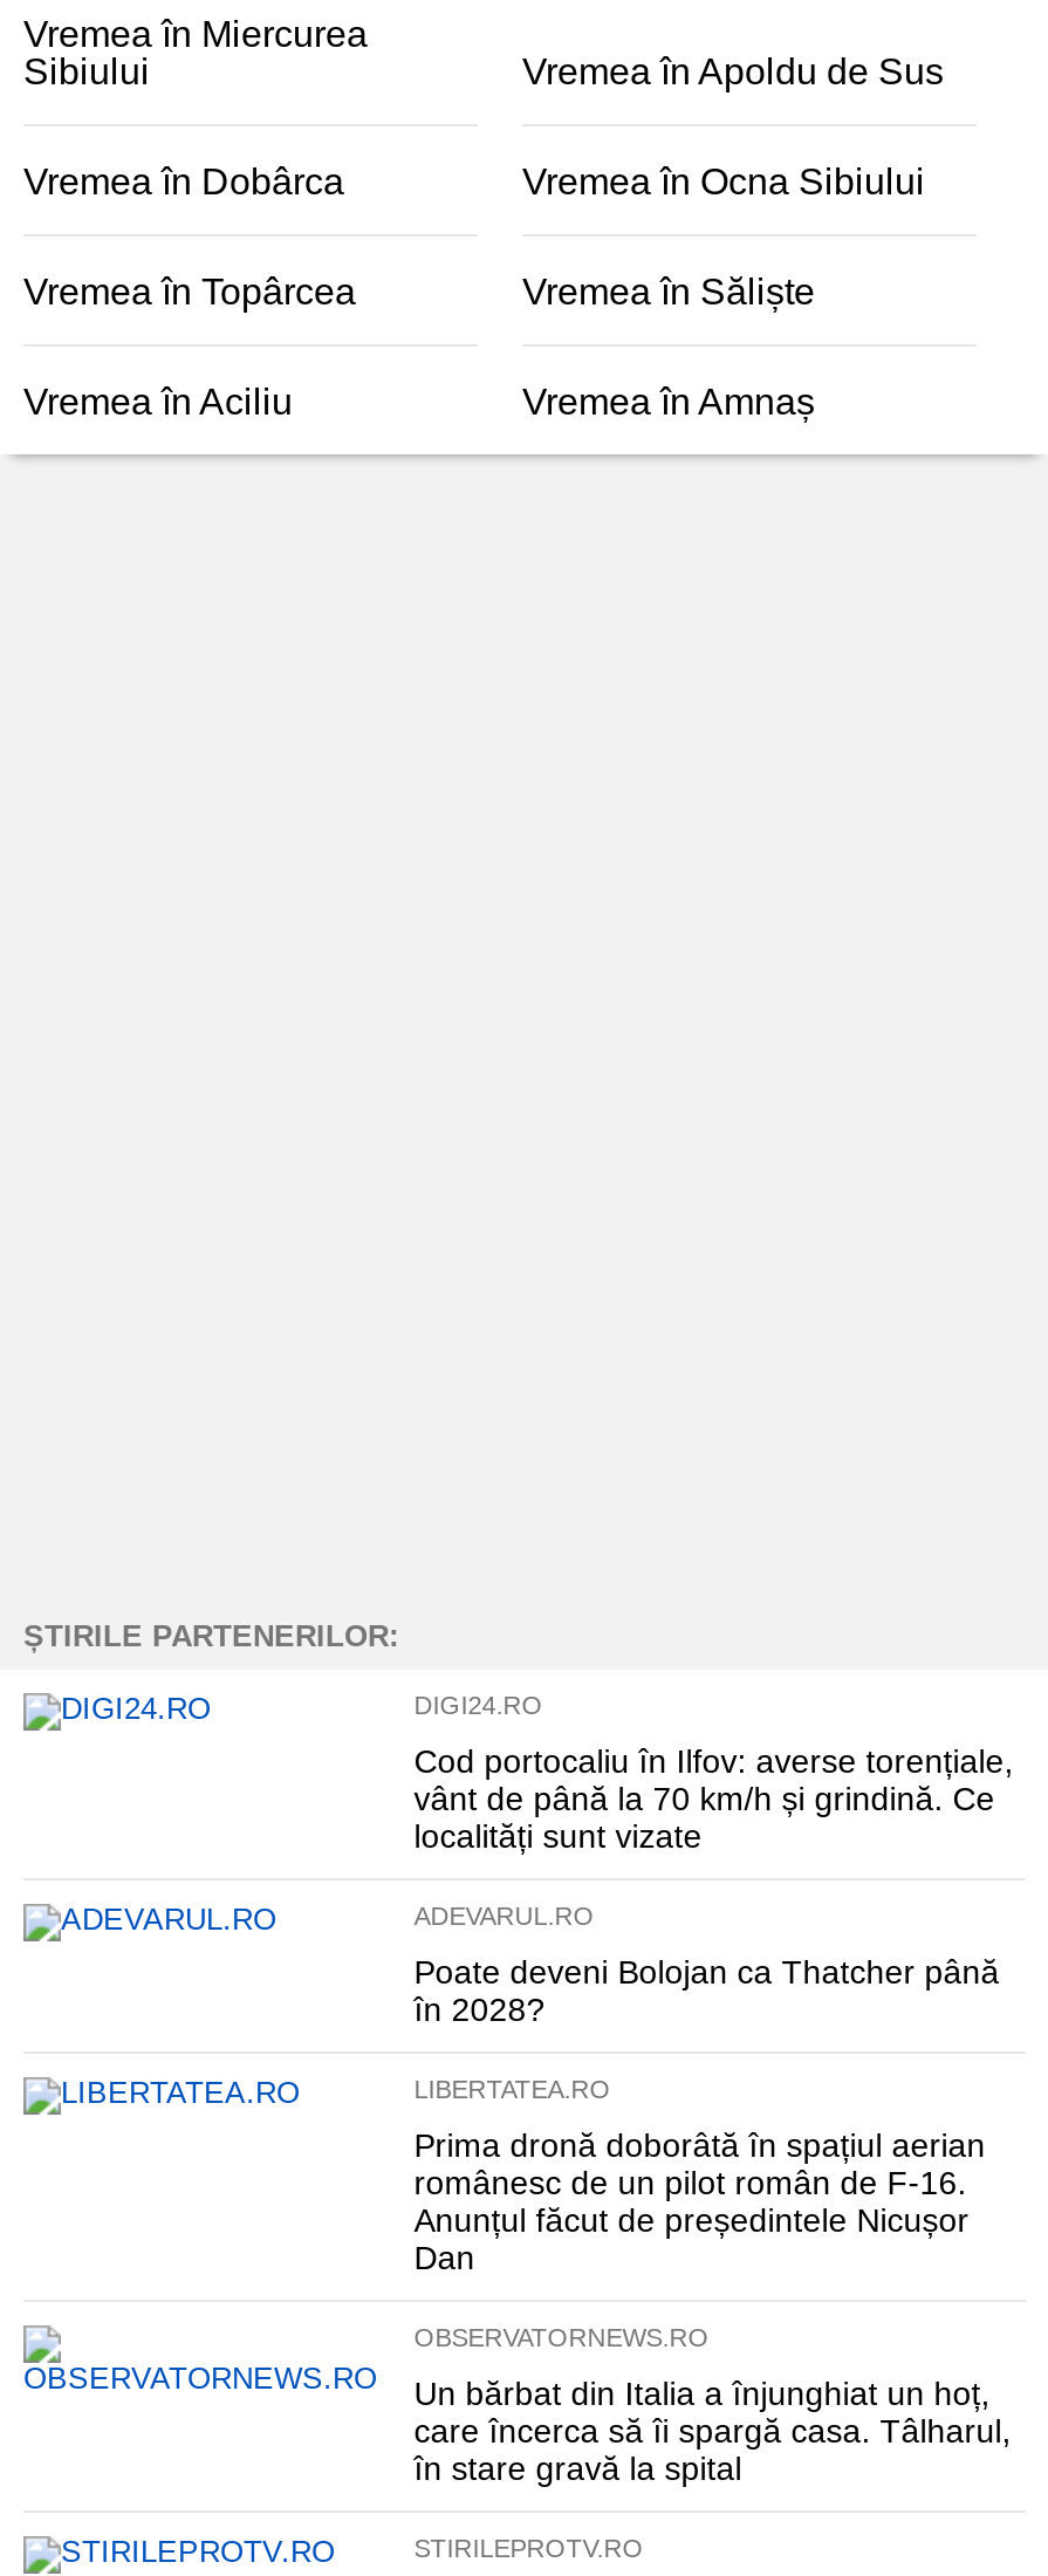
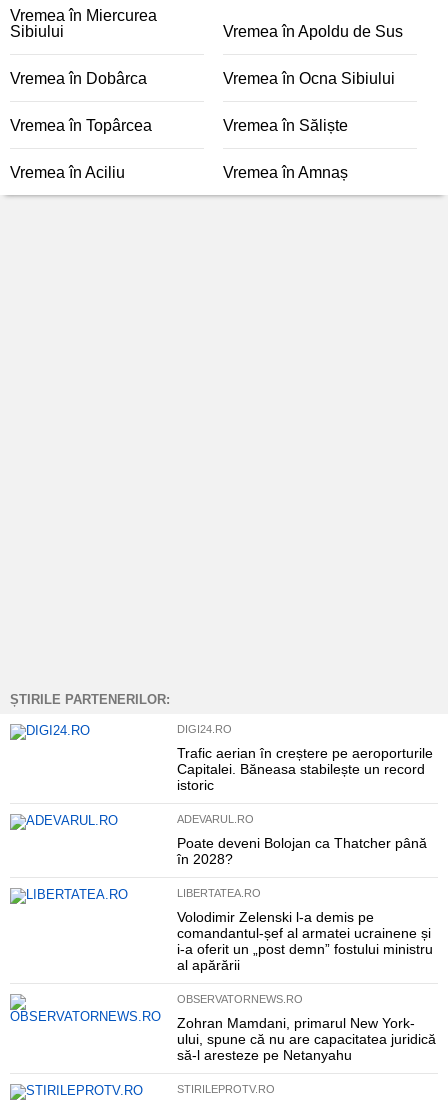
[414,1742,1014,1855] Cod portocaliu în Ilfov: averse torențiale, | vânt de până la 70 km/h și grindină. Ce | localități sunt vizate -> [177,745,433,793] Trafic aerian în creștere pe aeroporturile | Capitalei. Băneasa stabilește un record | istoric
[414,2126,985,2276] Prima dronă doborâtă în spațiul aerian | românesc de un pilot român de F-16. | Anunțul făcut de președintele Nicușor | Dan -> [177,909,433,973] Volodimir Zelenski l-a demis pe | comandantul-șef al armatei ucrainene și | i-a oferit un „post demn” fostului ministru | al apărării
[414,2375,1011,2487] Un bărbat din Italia a înjunghiat un hoț, | care încerca să îi spargă casa. Tâlharul, | în stare gravă la spital -> [177,1015,436,1063] Zohran Mamdani, primarul New York- | ului, spune că nu are capacitatea juridică | să-l aresteze pe Netanyahu

